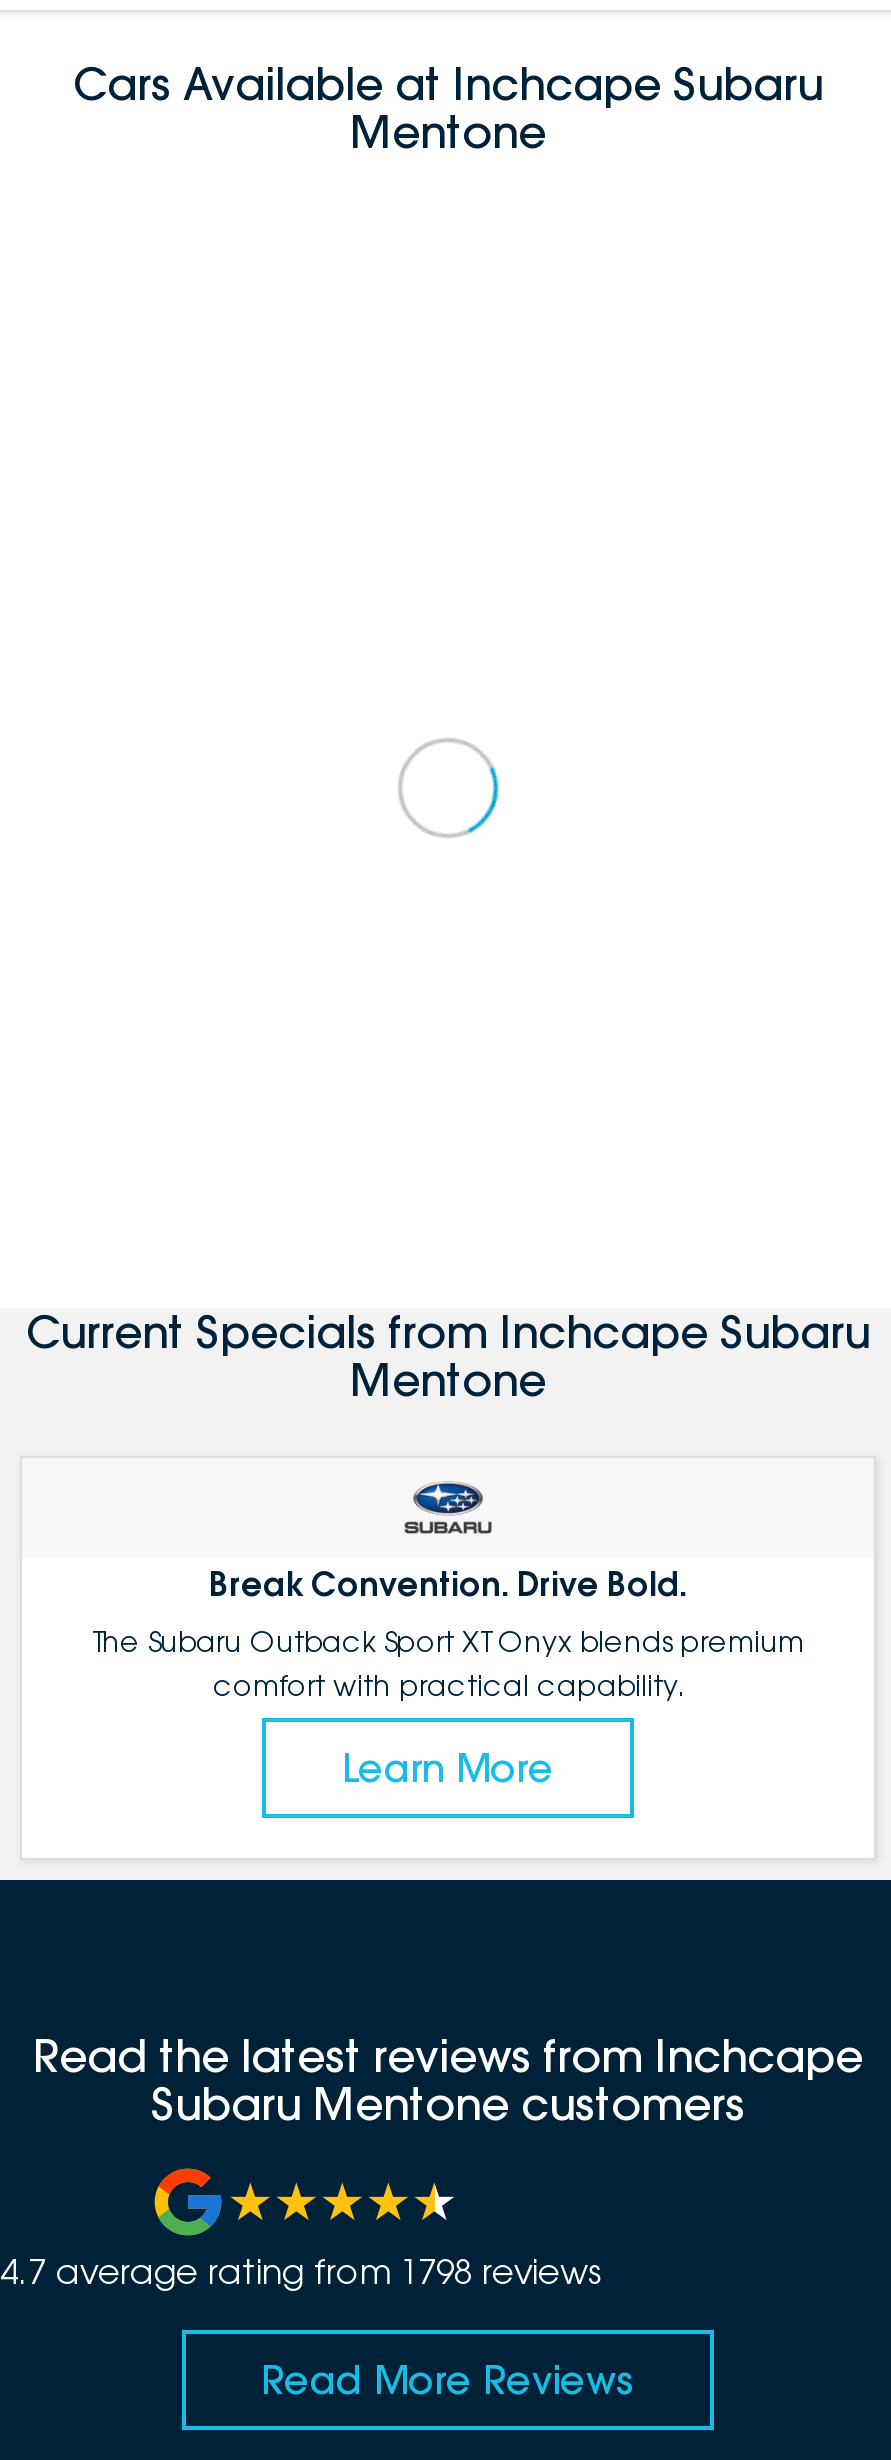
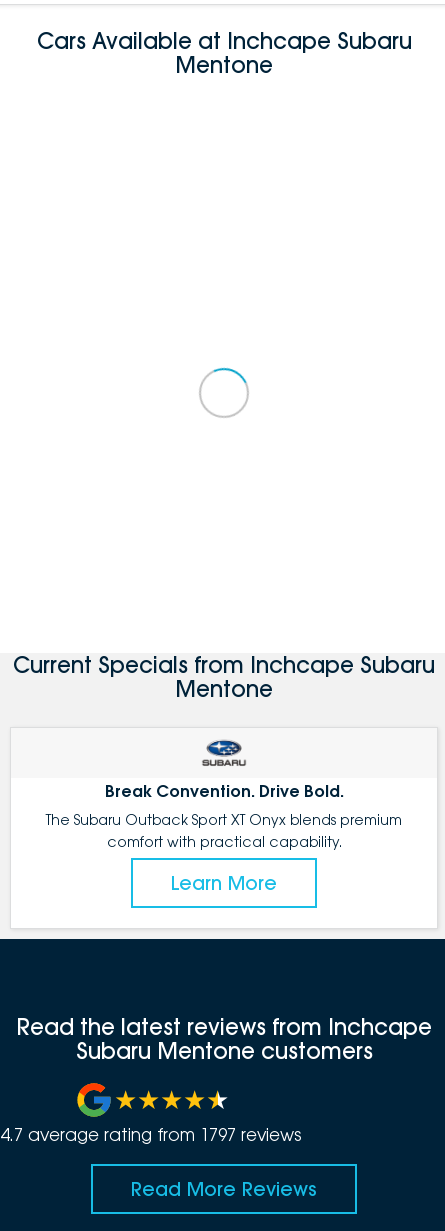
[0,2250,604,2292] 4.7 average rating from 1798 reviews -> [0,1124,302,1145] 4.7 average rating from 1797 reviews

